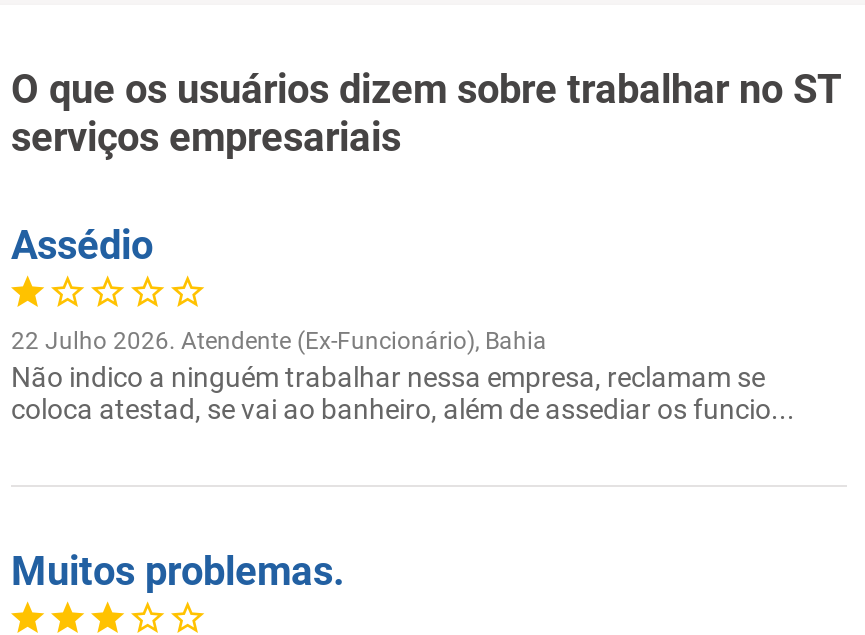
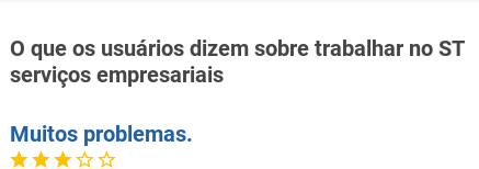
[11,221,795,425] Assédio | 22 Julho 2026. Atendente (Ex-Funcionário), Bahia | Não indico a ninguém trabalhar nessa empresa, reclamam se | coloca atestad, se vai ao banheiro, além de assediar os funcio... -> none

